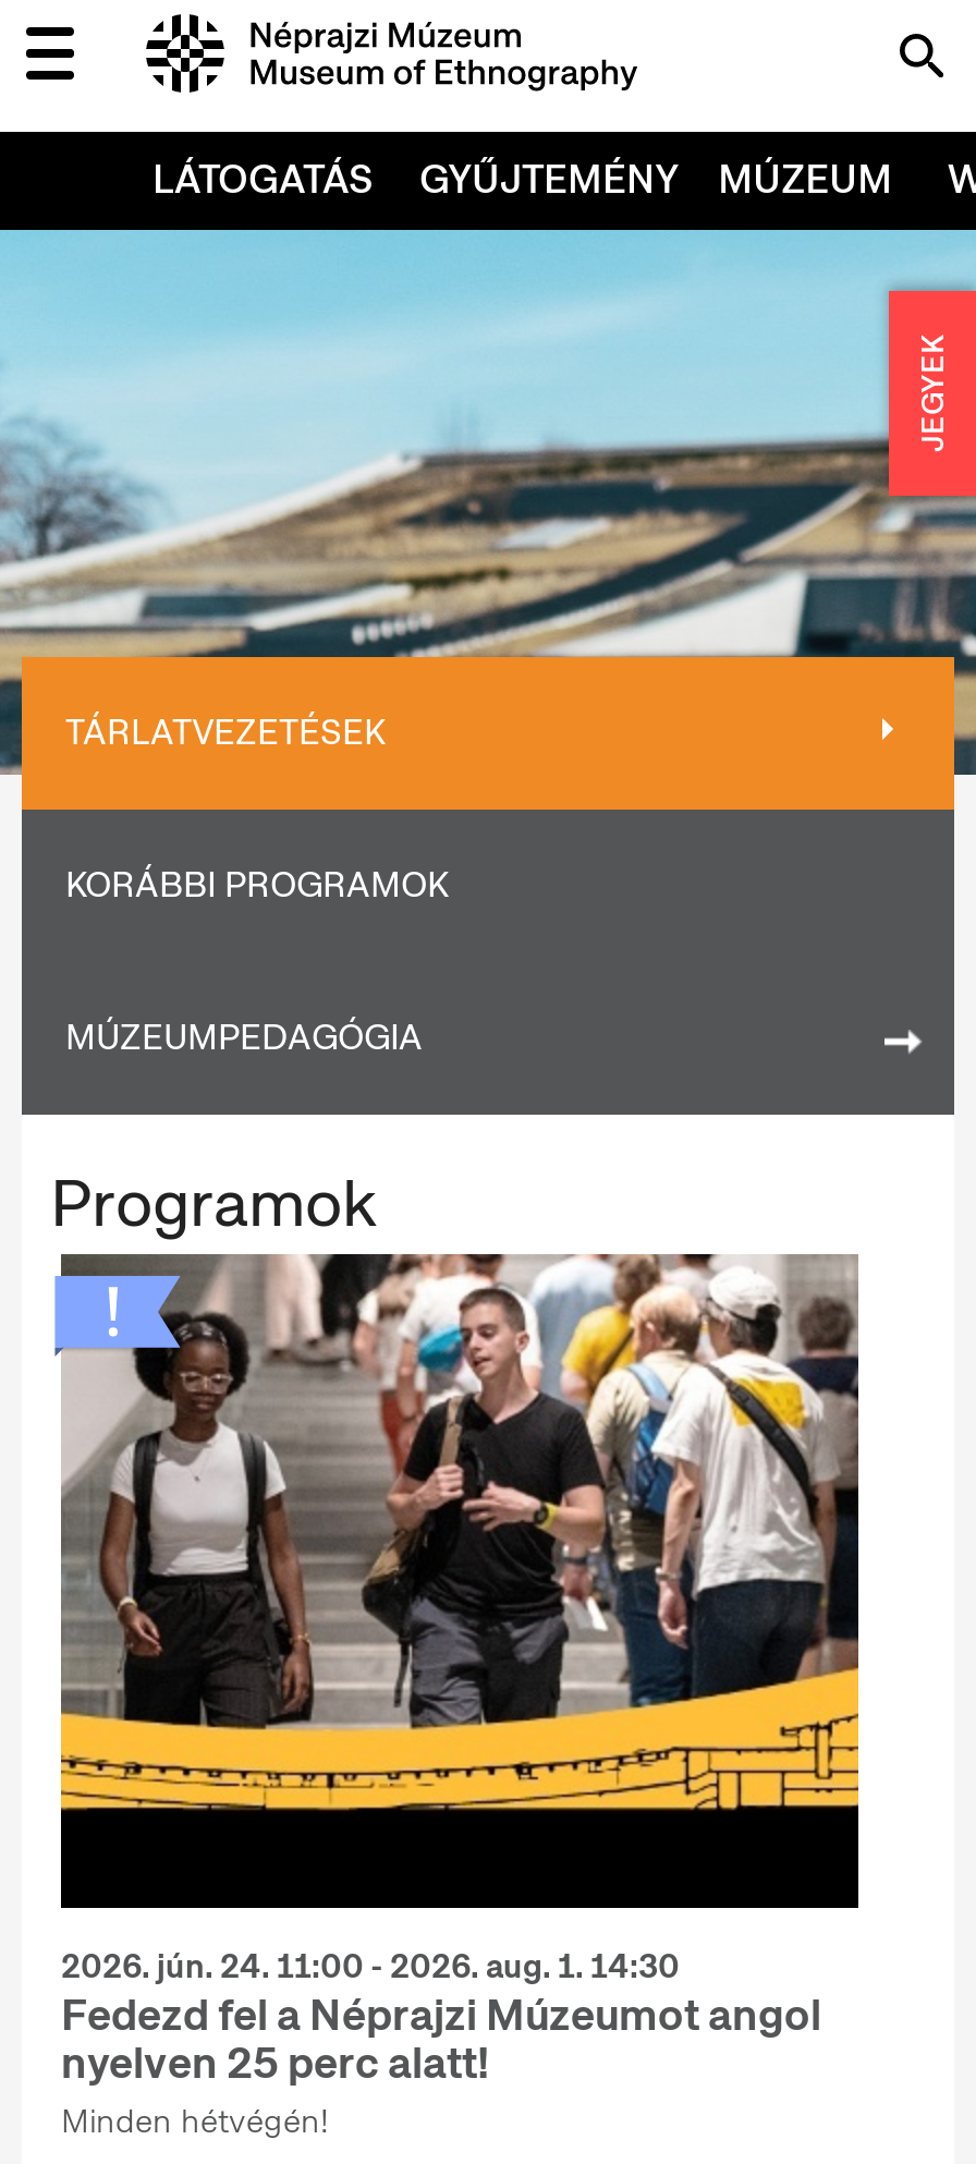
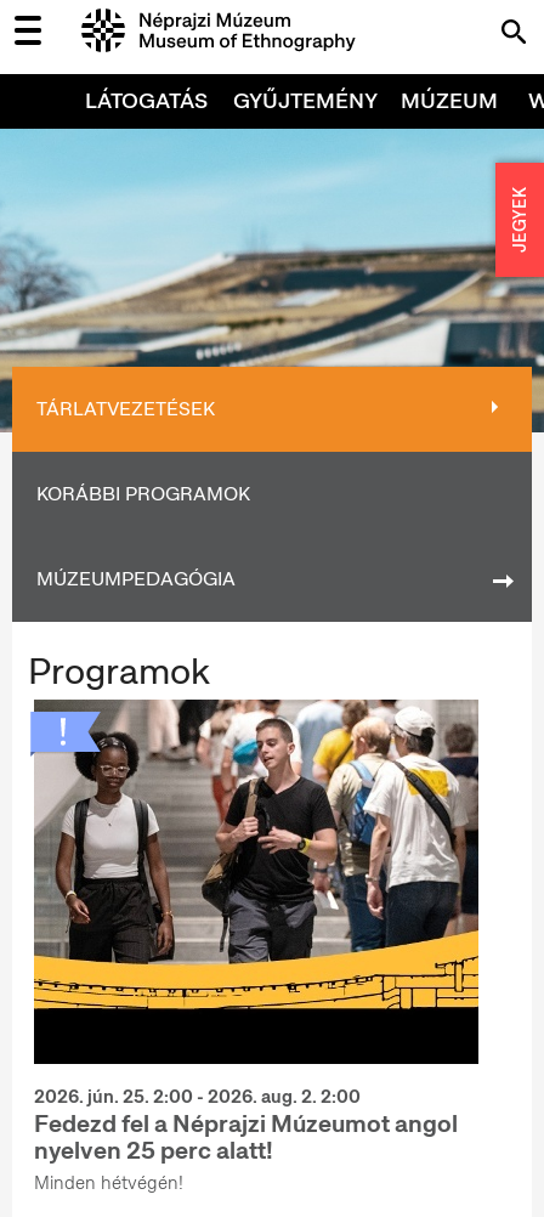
[61,1945,680,1989] 2026. jún. 24. 11:00 - 2026. aug. 1. 14:30 -> [34,1085,361,1109] 2026. jún. 25. 2:00 - 2026. aug. 2. 2:00

